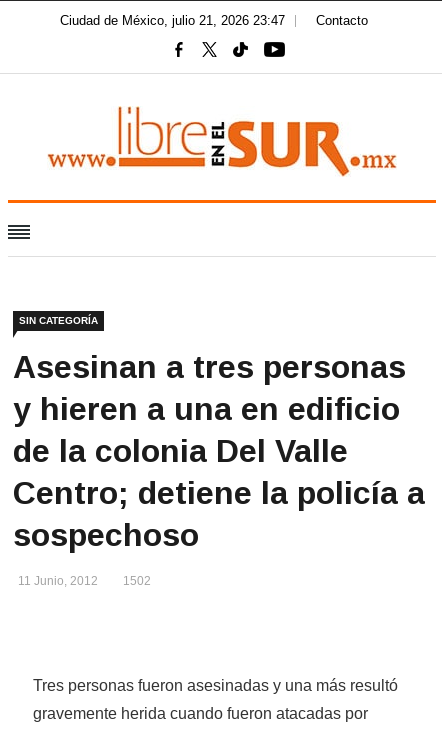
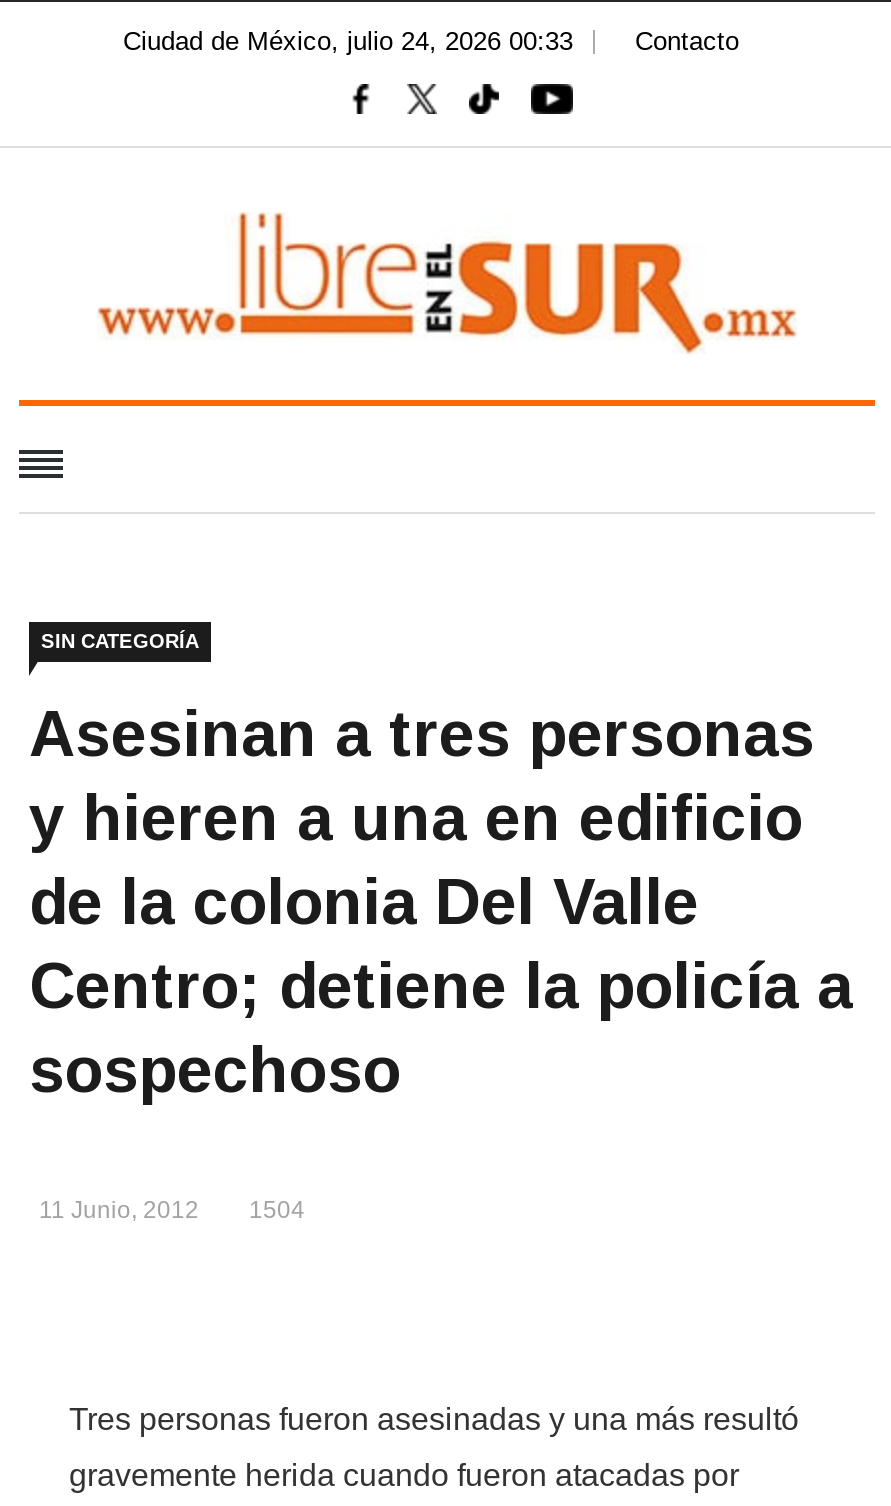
[60,13,285,28] Ciudad de México, julio 21, 2026 23:47 -> [123,26,573,56] Ciudad de México, julio 24, 2026 00:33
[18,574,151,588] 11 Junio, 2012 1502 -> [39,1196,305,1224] 11 Junio, 2012 1504

